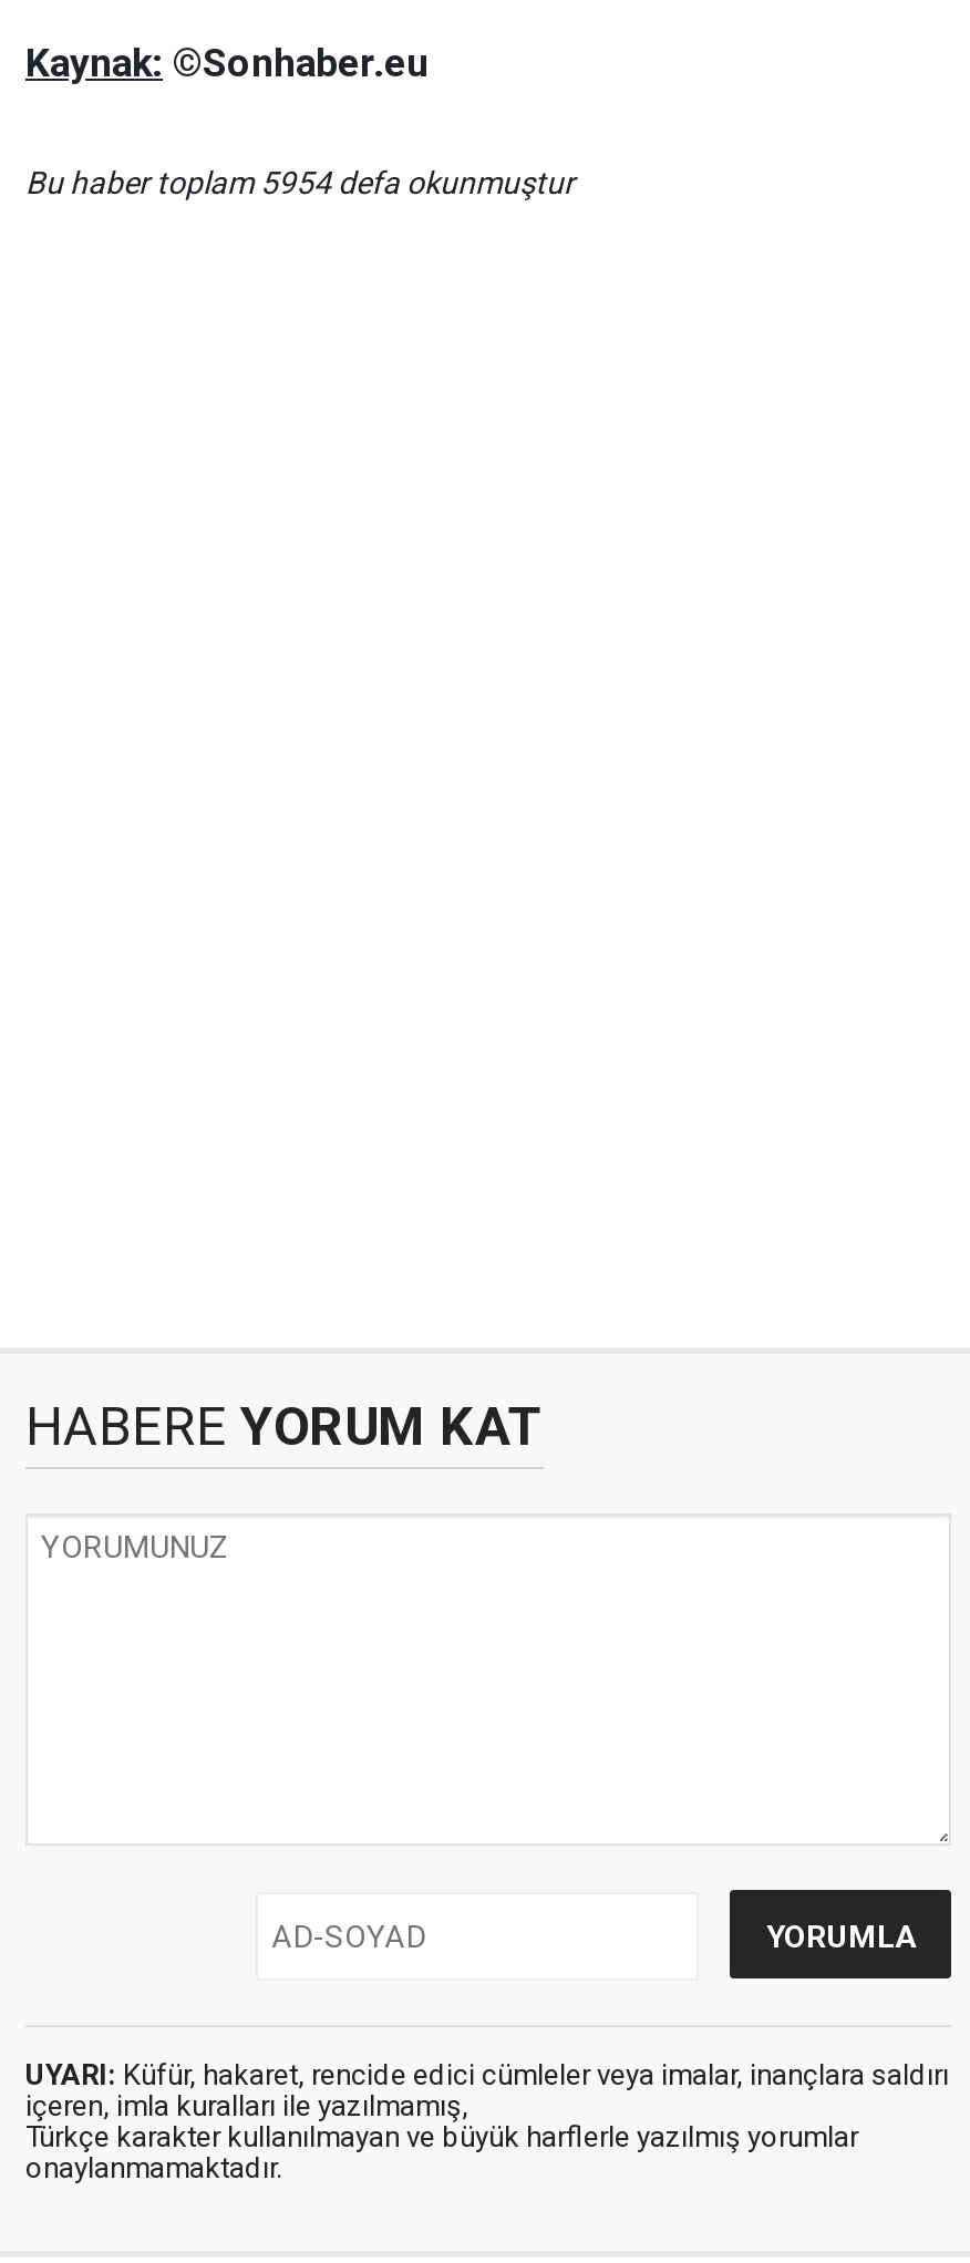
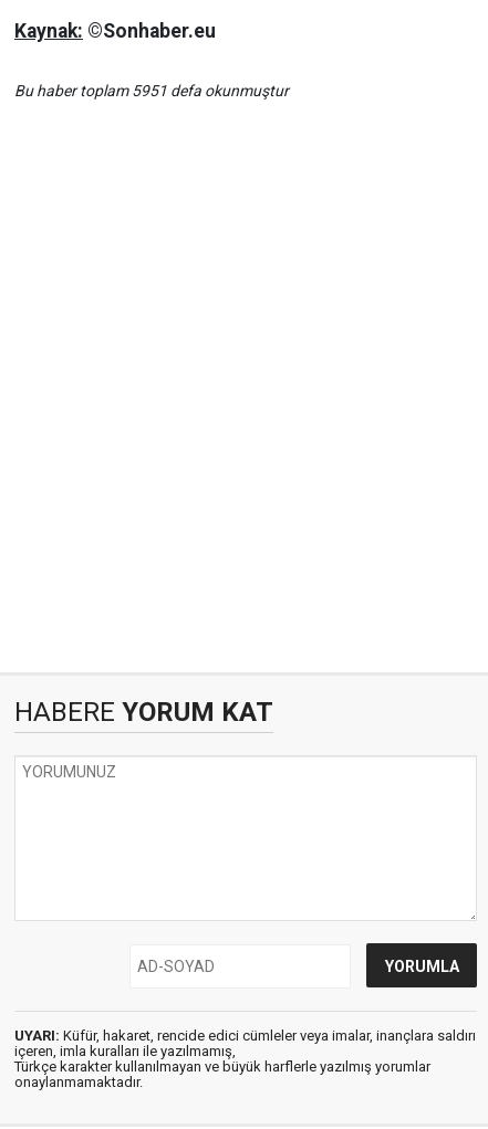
[25,165,575,200] Bu haber toplam 5954 defa okunmuştur -> [14,82,289,100] Bu haber toplam 5951 defa okunmuştur

